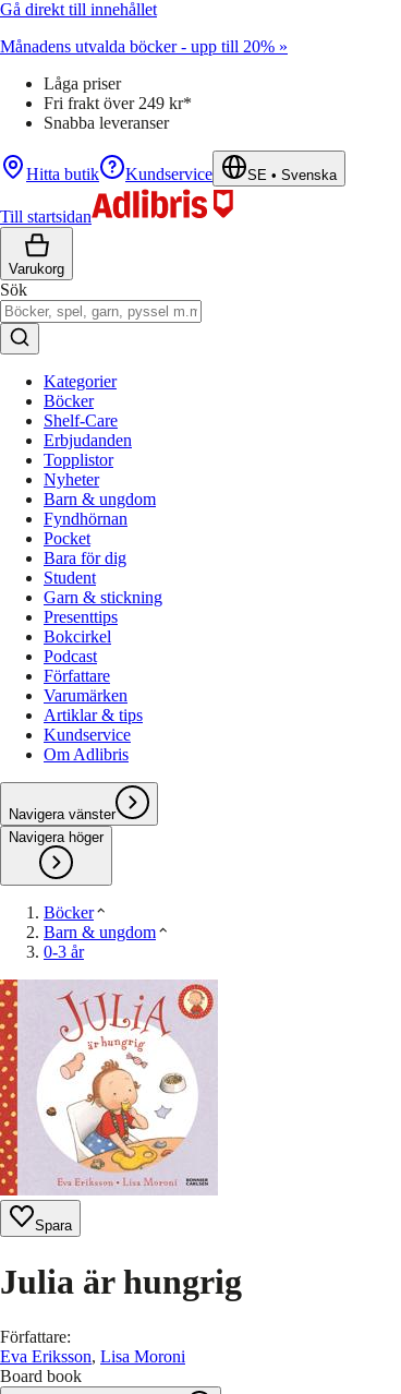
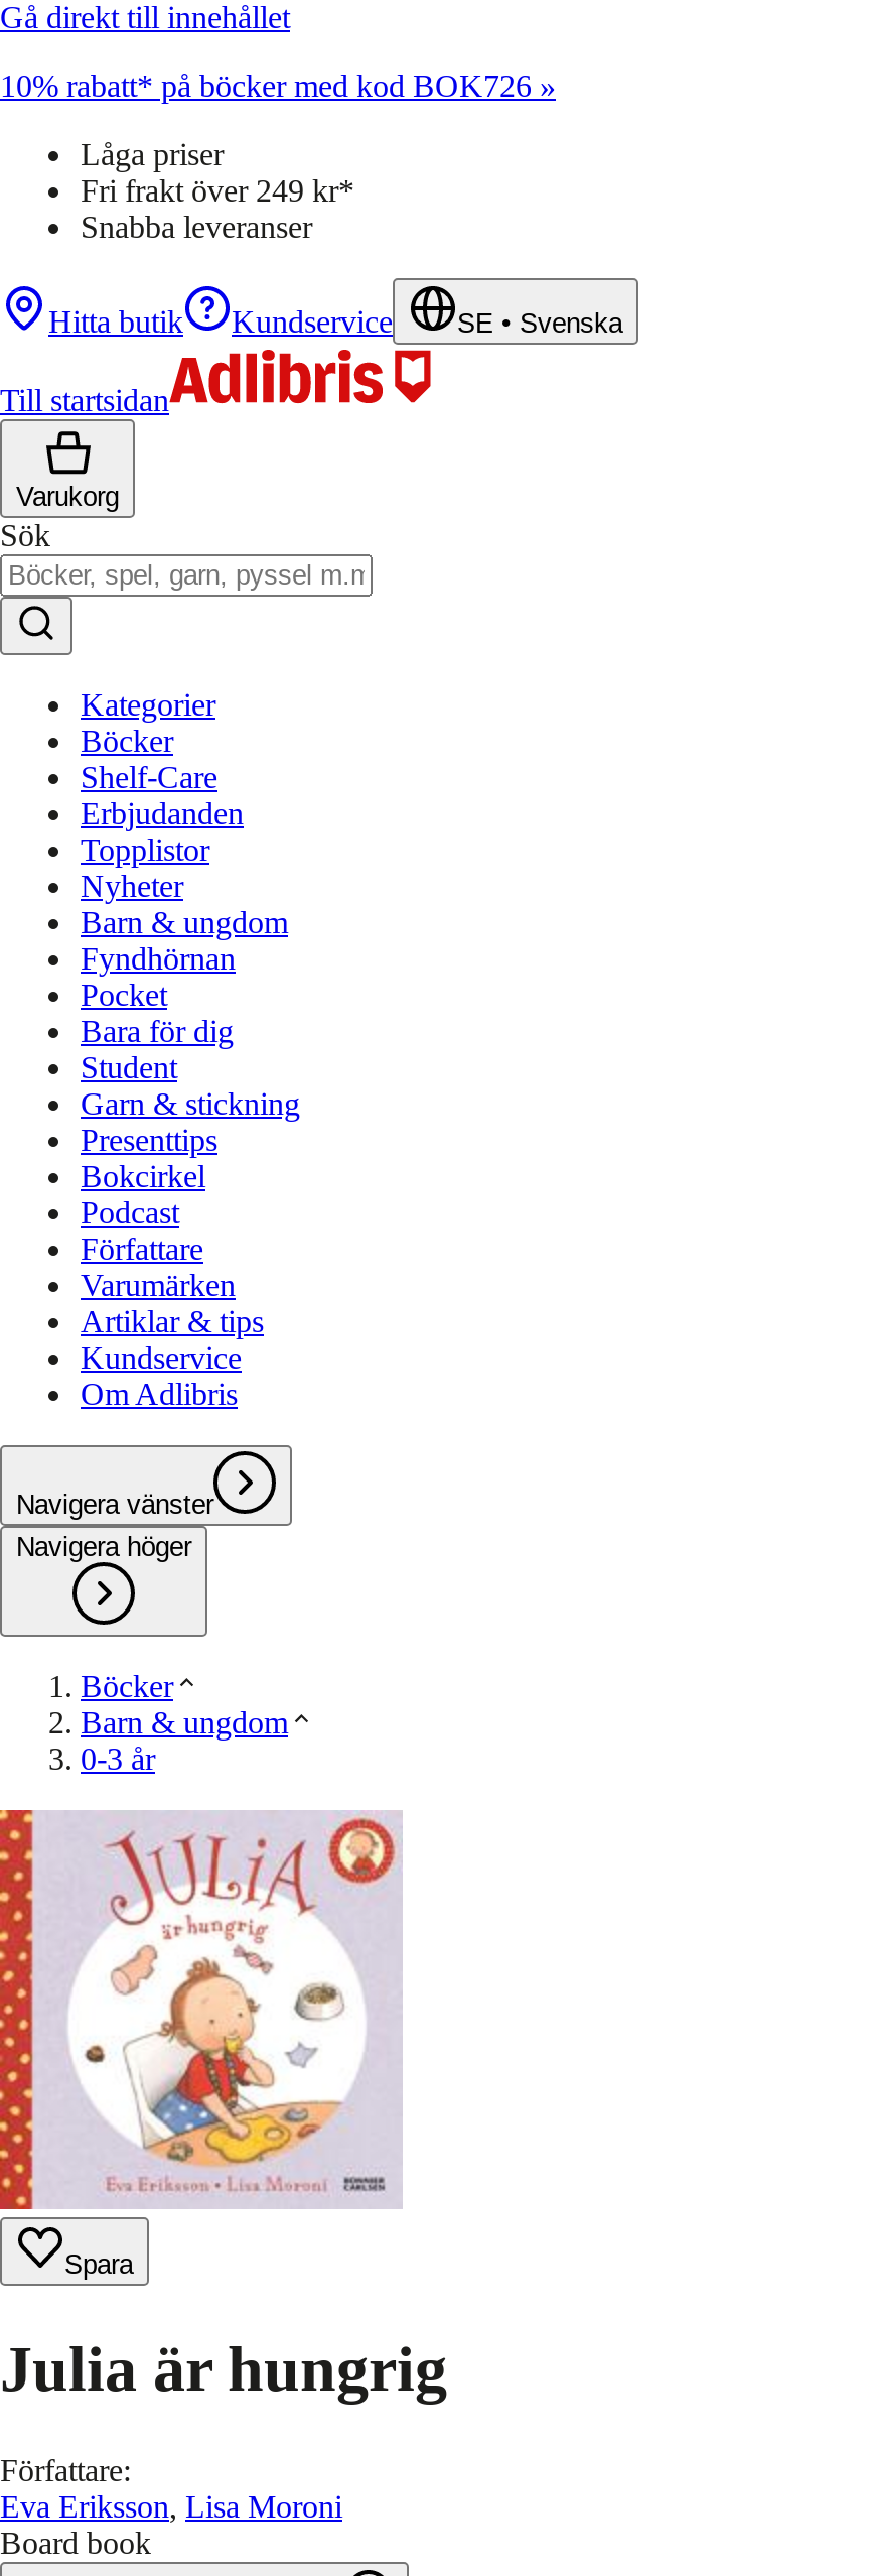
[0,37,288,56] Månadens utvalda böcker - upp till 20% » -> [0,69,556,103] 10% rabatt* på böcker med kod BOK726 »

